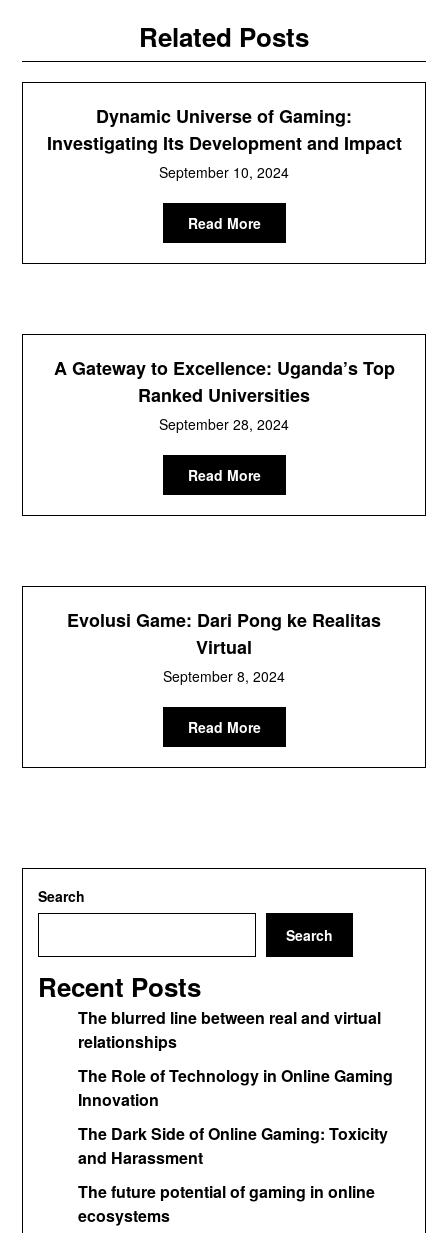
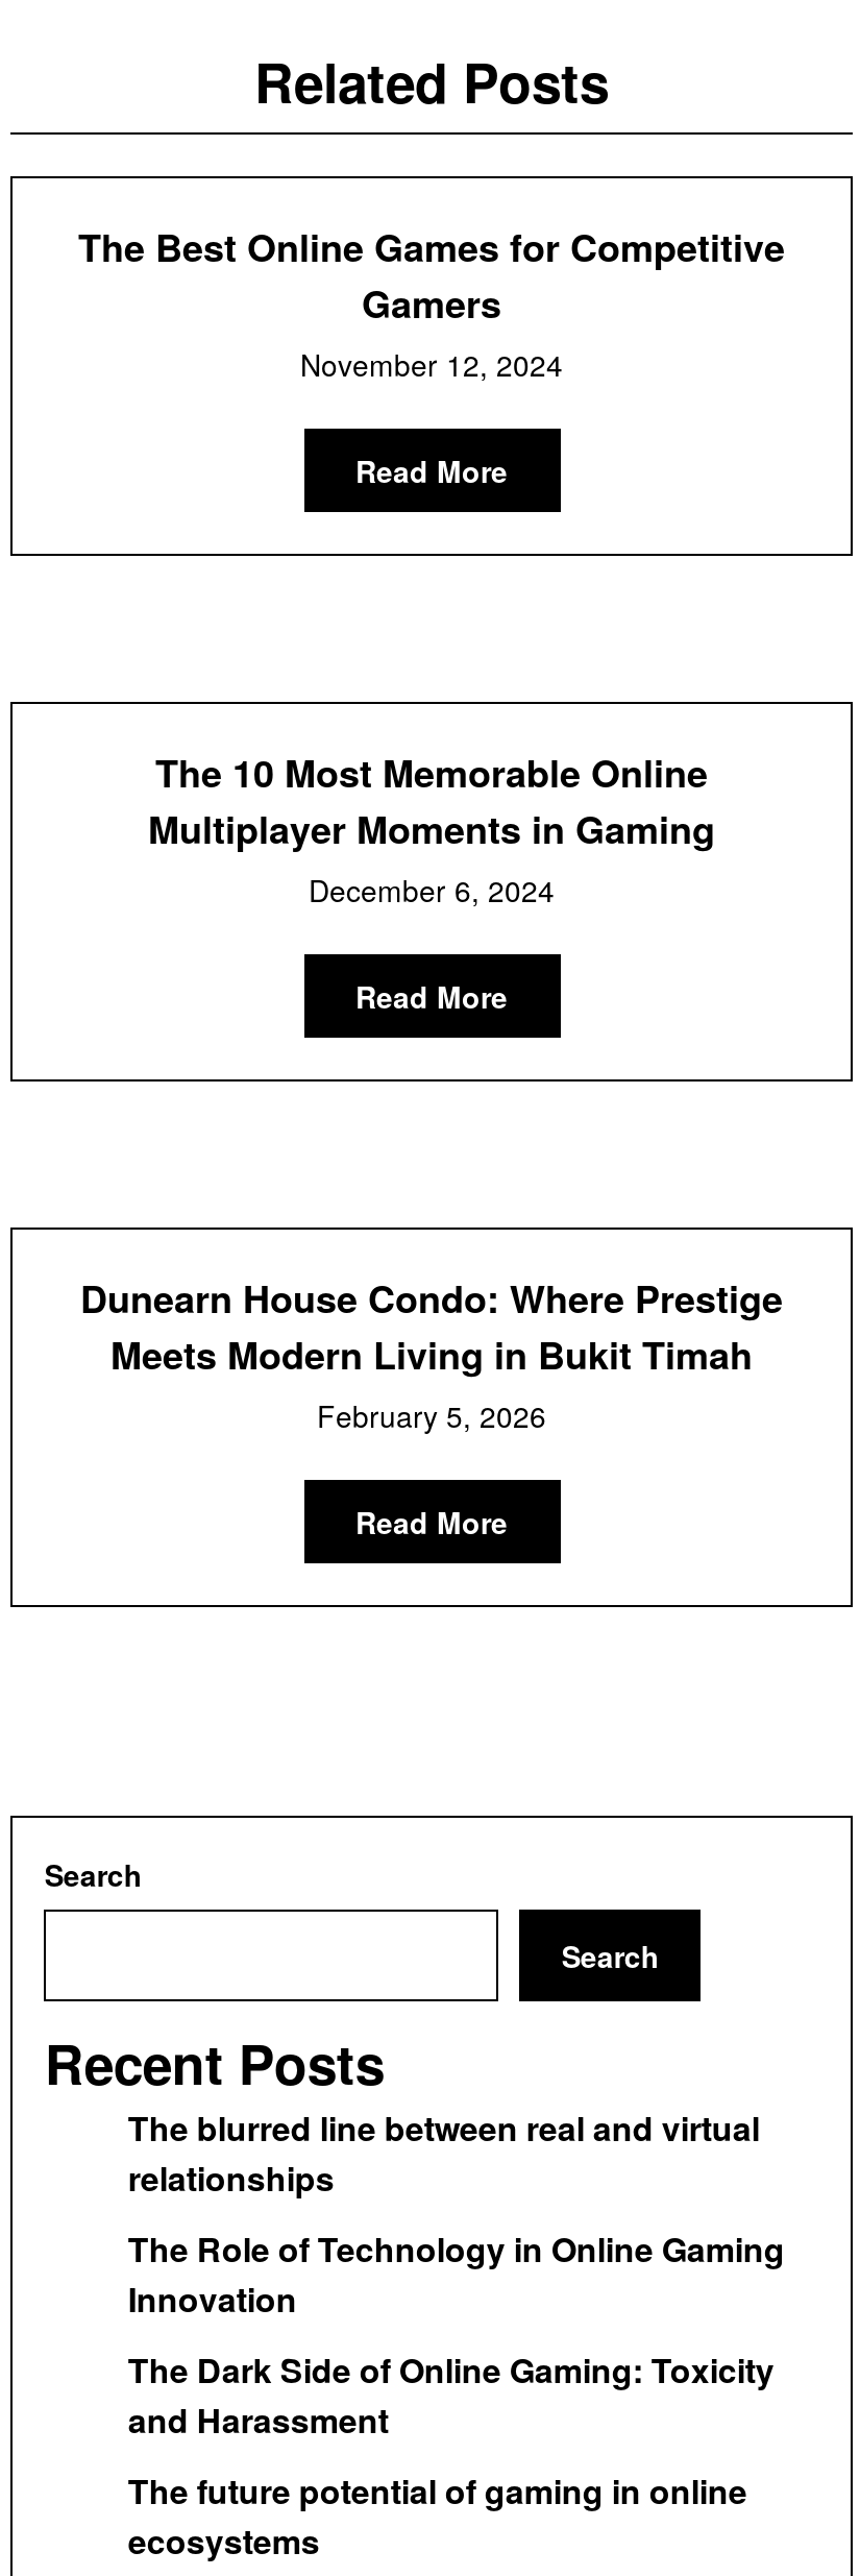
[46,103,401,182] Dynamic Universe of Gaming: | Investigating Its Development and Impact | September 10, 2024 -> [78,220,785,385] The Best Online Games for Competitive | Gamers | November 12, 2024
[53,355,394,434] A Gateway to Excellence: Uganda’s Top | Ranked Universities | September 28, 2024 -> [148,746,715,910] The 10 Most Memorable Online | Multiplayer Moments in Gaming | December 6, 2024
[67,607,381,686] Evolusi Game: Dari Pong ke Realitas | Virtual | September 8, 2024 -> [80,1271,783,1436] Dunearn House Condo: Where Prestige | Meets Modern Living in Bukit Timah | February 5, 2026

